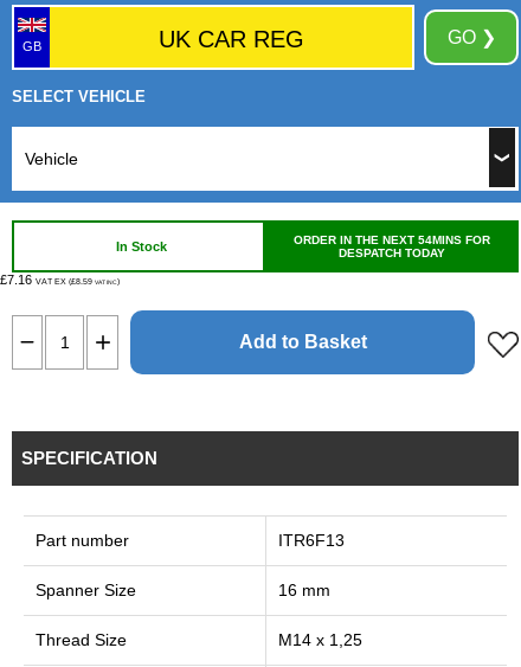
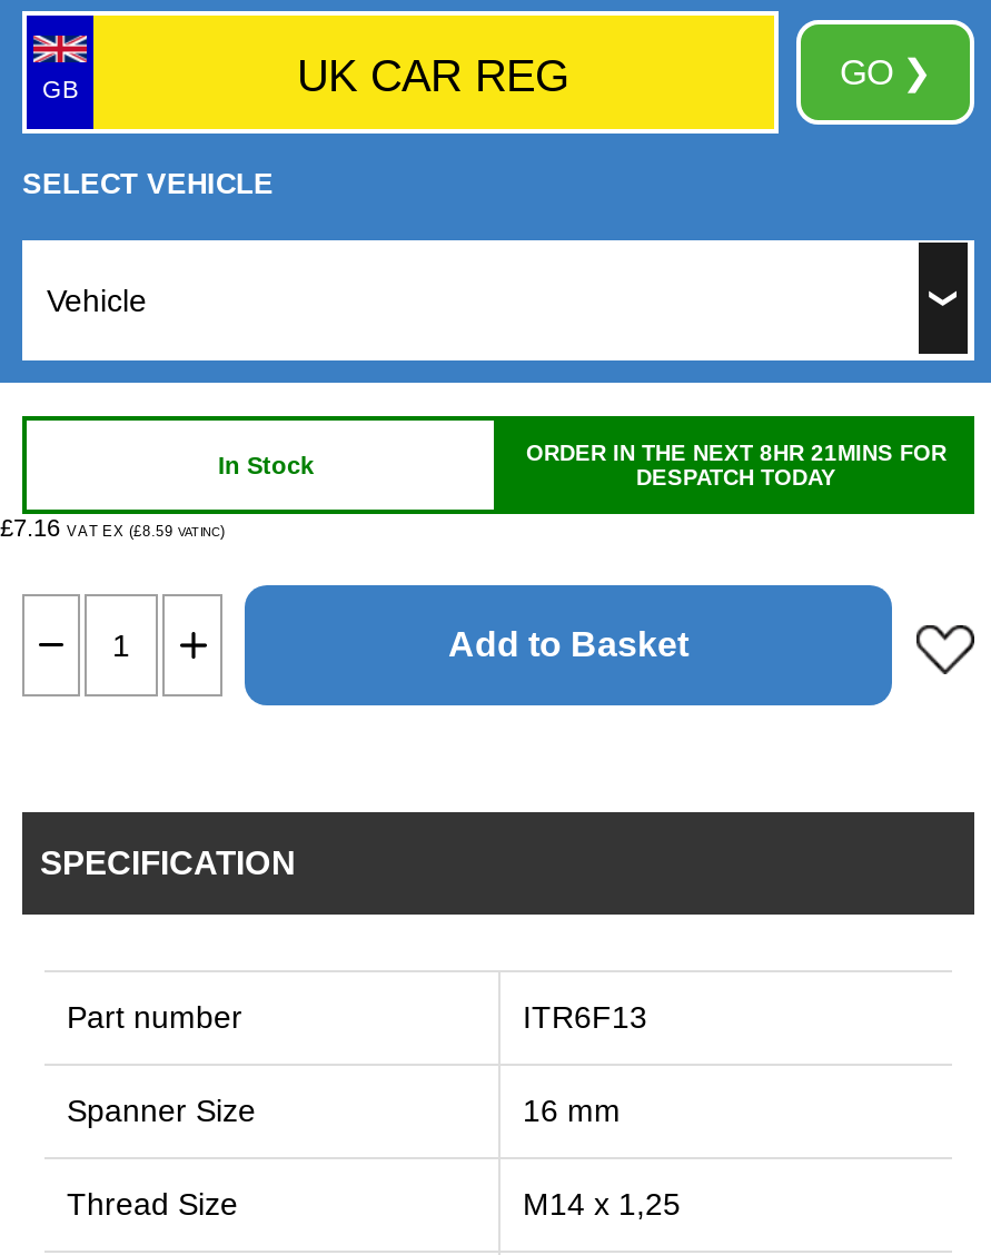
[294,233,490,246] ORDER IN THE NEXT 54MINS FOR -> [526,441,947,465] ORDER IN THE NEXT 8HR 21MINS FOR

